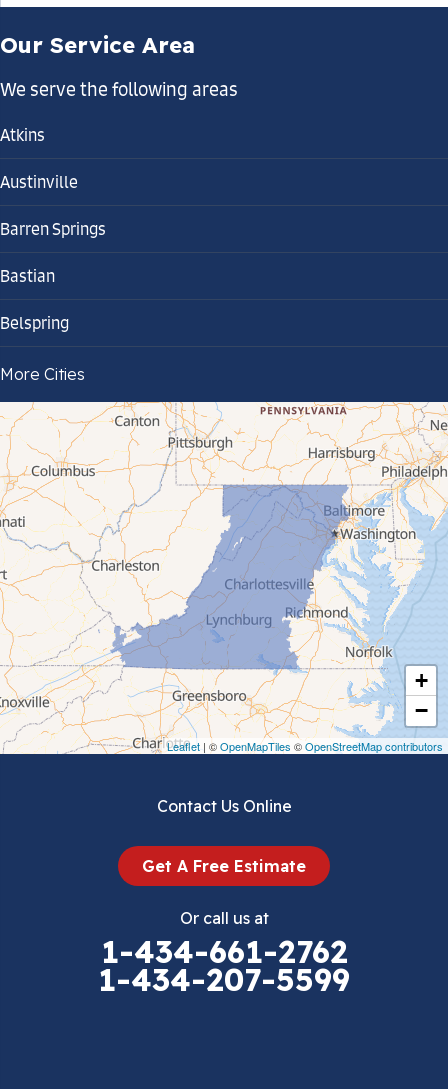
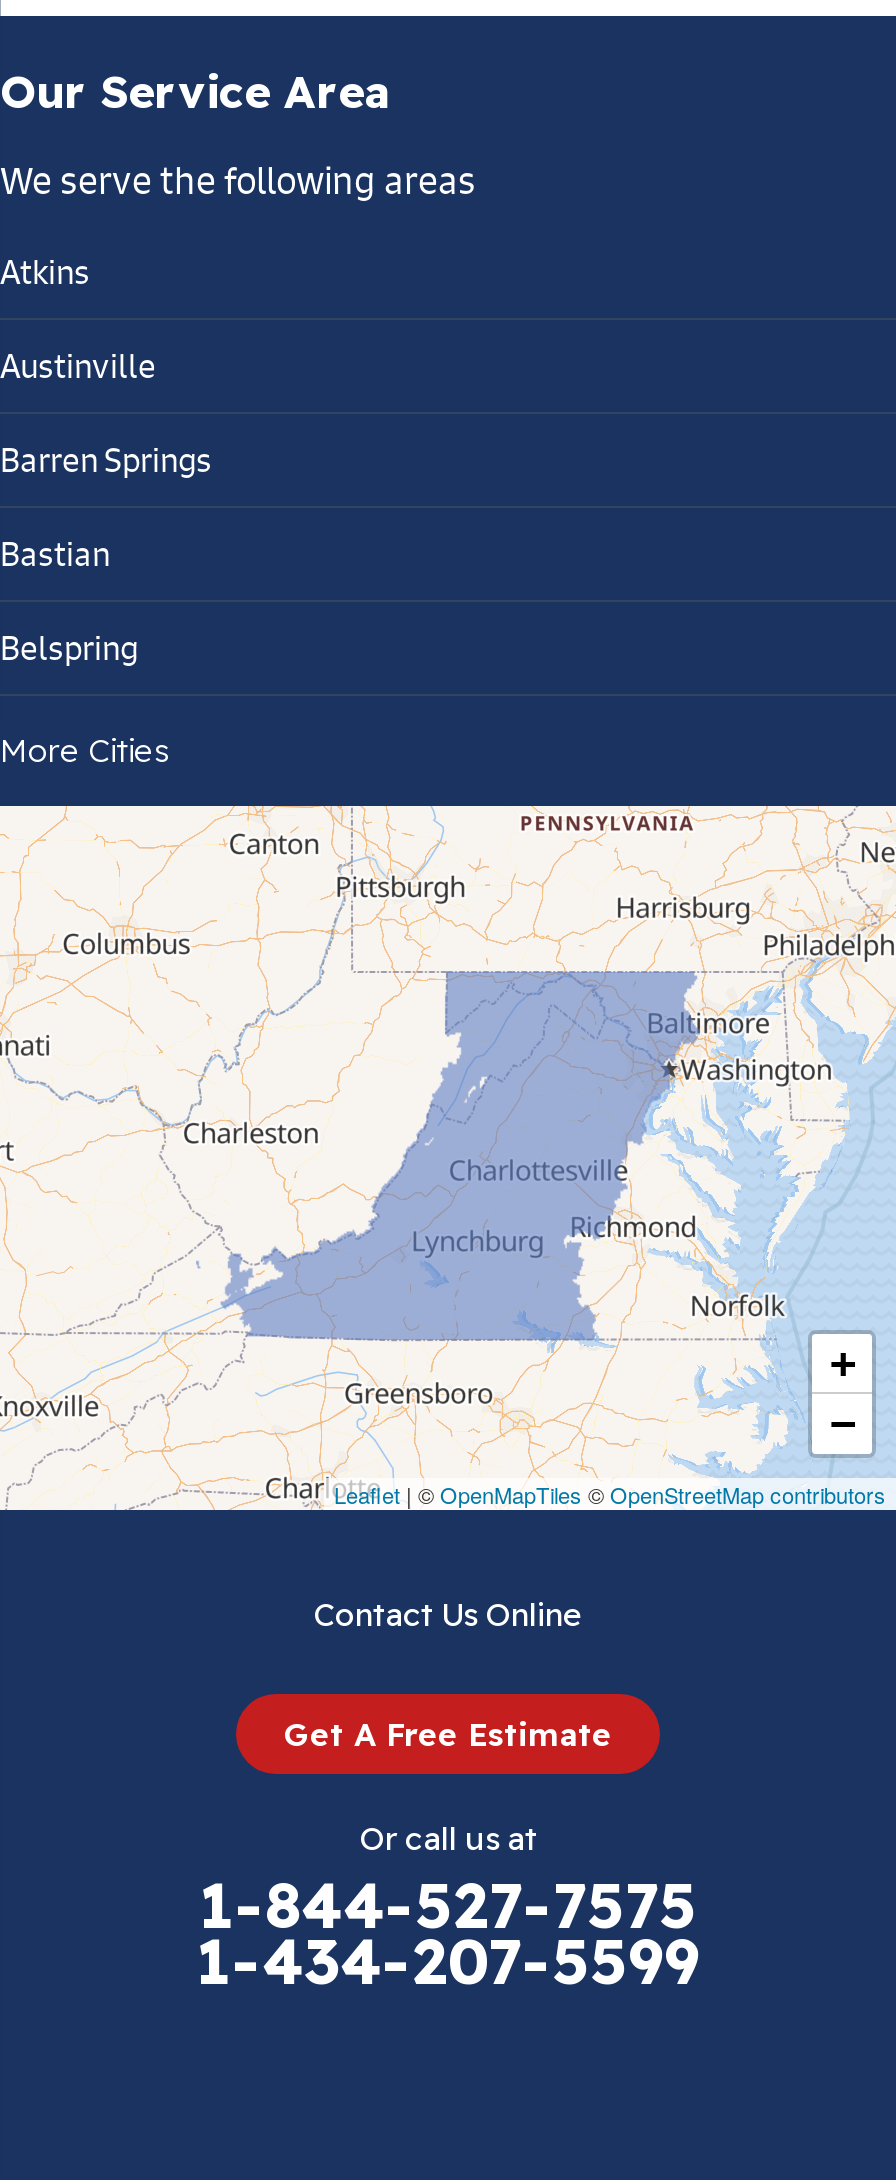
[100,932,347,971] 1-434-661-2762 -> [199,1866,697,1944] 1-844-527-7575

